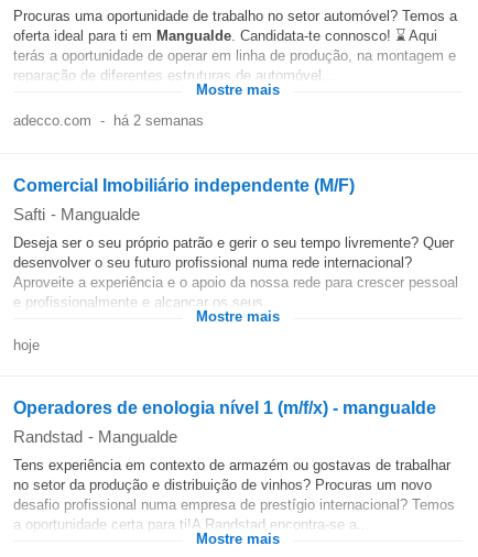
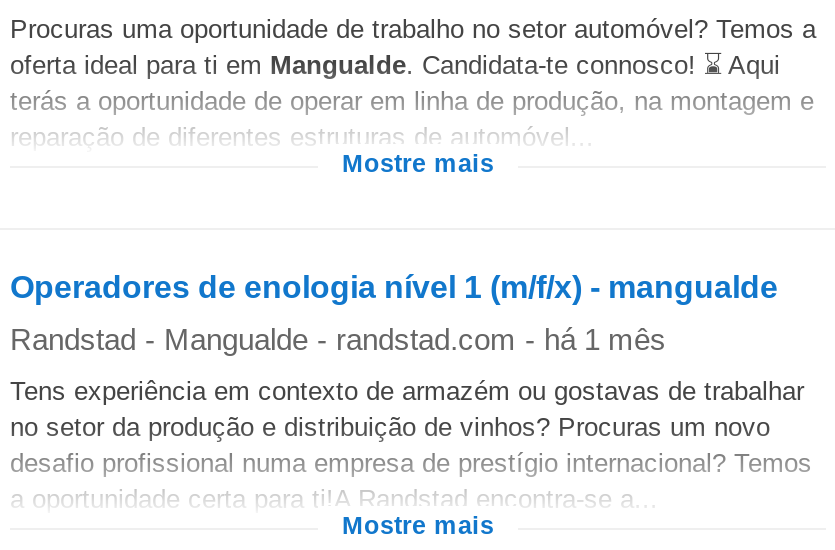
[13,112,204,129] adecco.com - há 2 semanas -> none
[13,176,458,353] Comercial Imobiliário independente (M/F) | Safti - Mangualde | Deseja ser o seu próprio patrão e gerir o seu tempo livremente? Quer | desenvolver o seu futuro profissional numa rede internacional? | Aproveite a experiência e o apoio da nossa rede para crescer pessoal | e profissionalmente e alcançar os seus... | Mostre mais | hoje -> none
[13,427,177,446] Randstad - Mangualde -> [10,322,666,356] Randstad - Mangualde - randstad.com - há 1 mês

